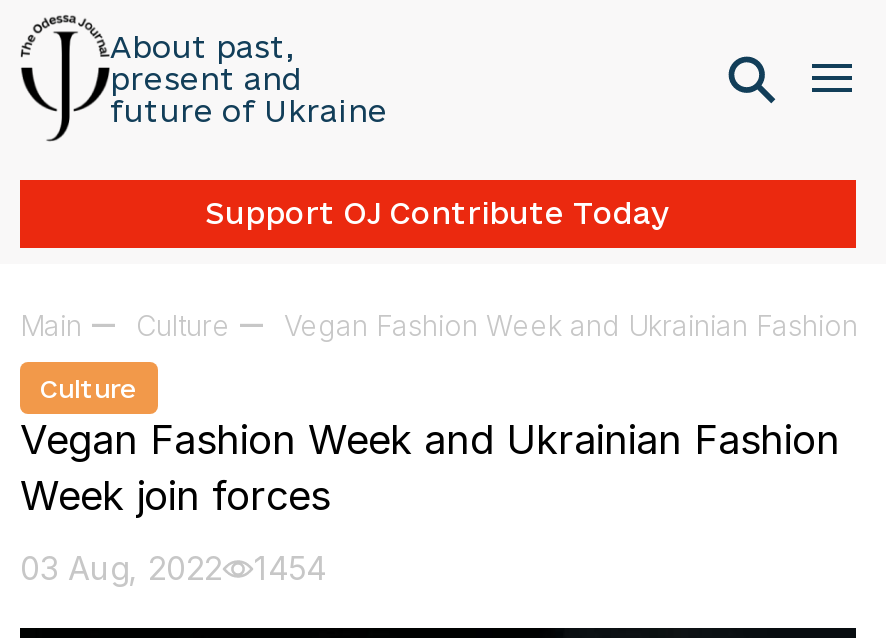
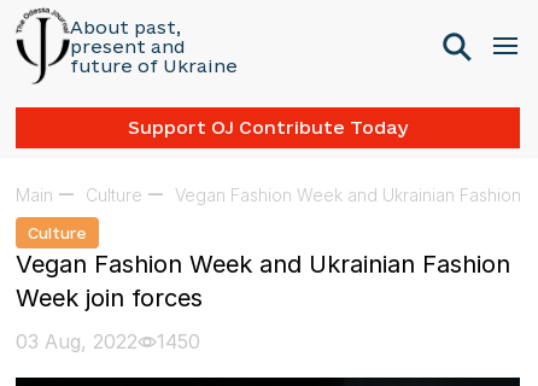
[20,547,326,587] 03 Aug, 2022 1454 -> [16,329,200,353] 03 Aug, 2022 1450

